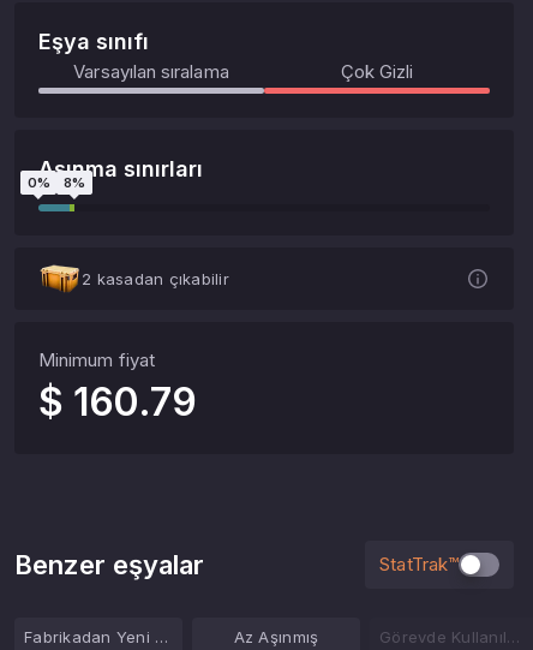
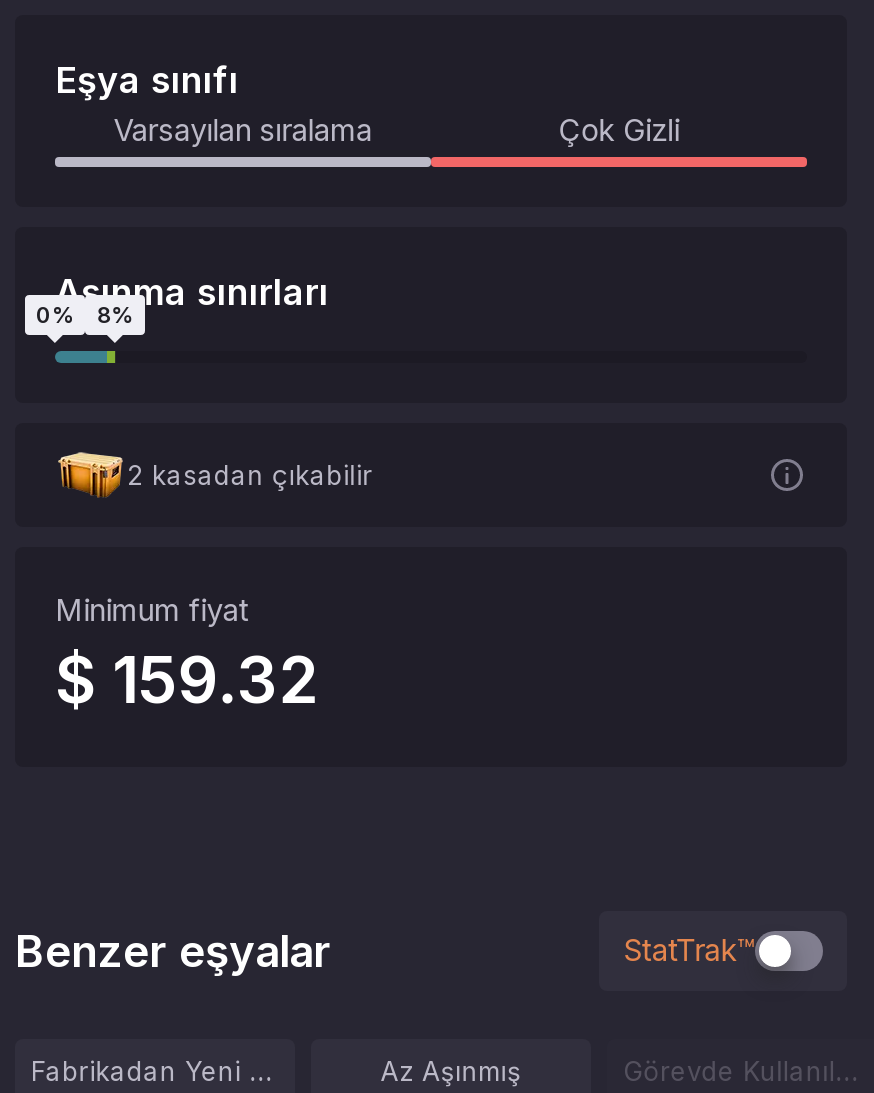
[38,378,197,425] $ 160.79 -> [55,641,318,719] $ 159.32

